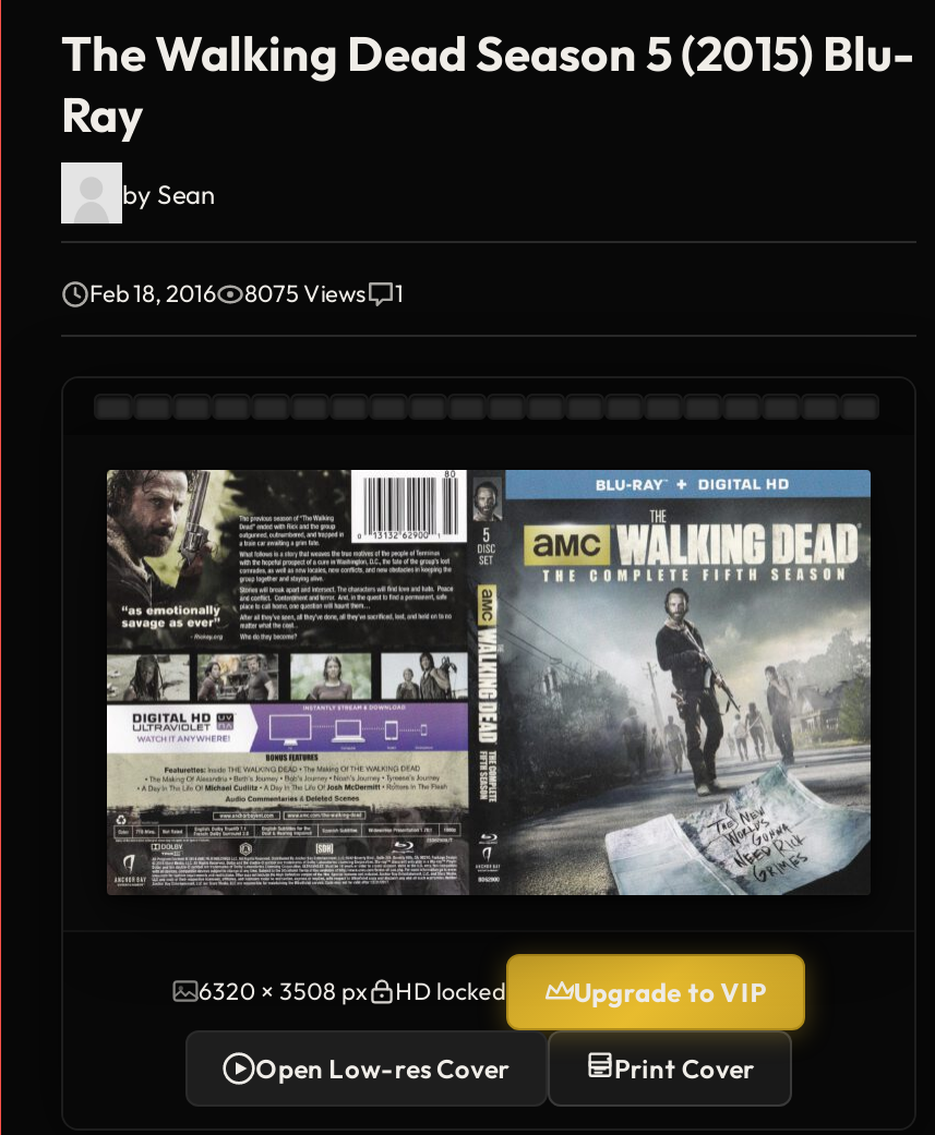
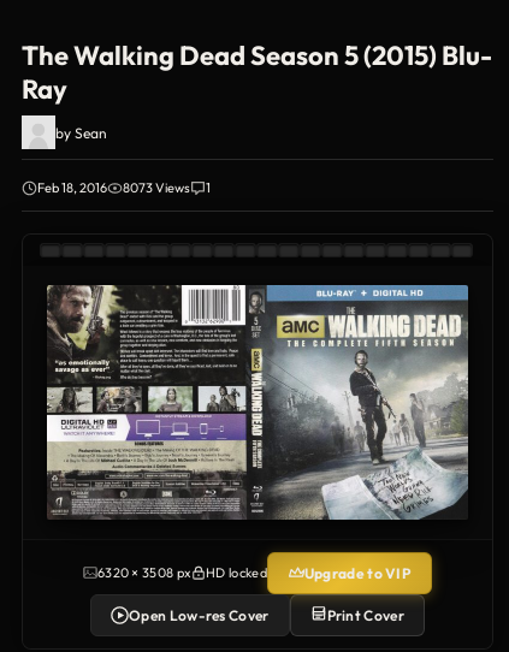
[89,278,404,309] Feb 18, 2016 8075 Views 1 -> [37,179,211,196] Feb 18, 2016 8073 Views 1

